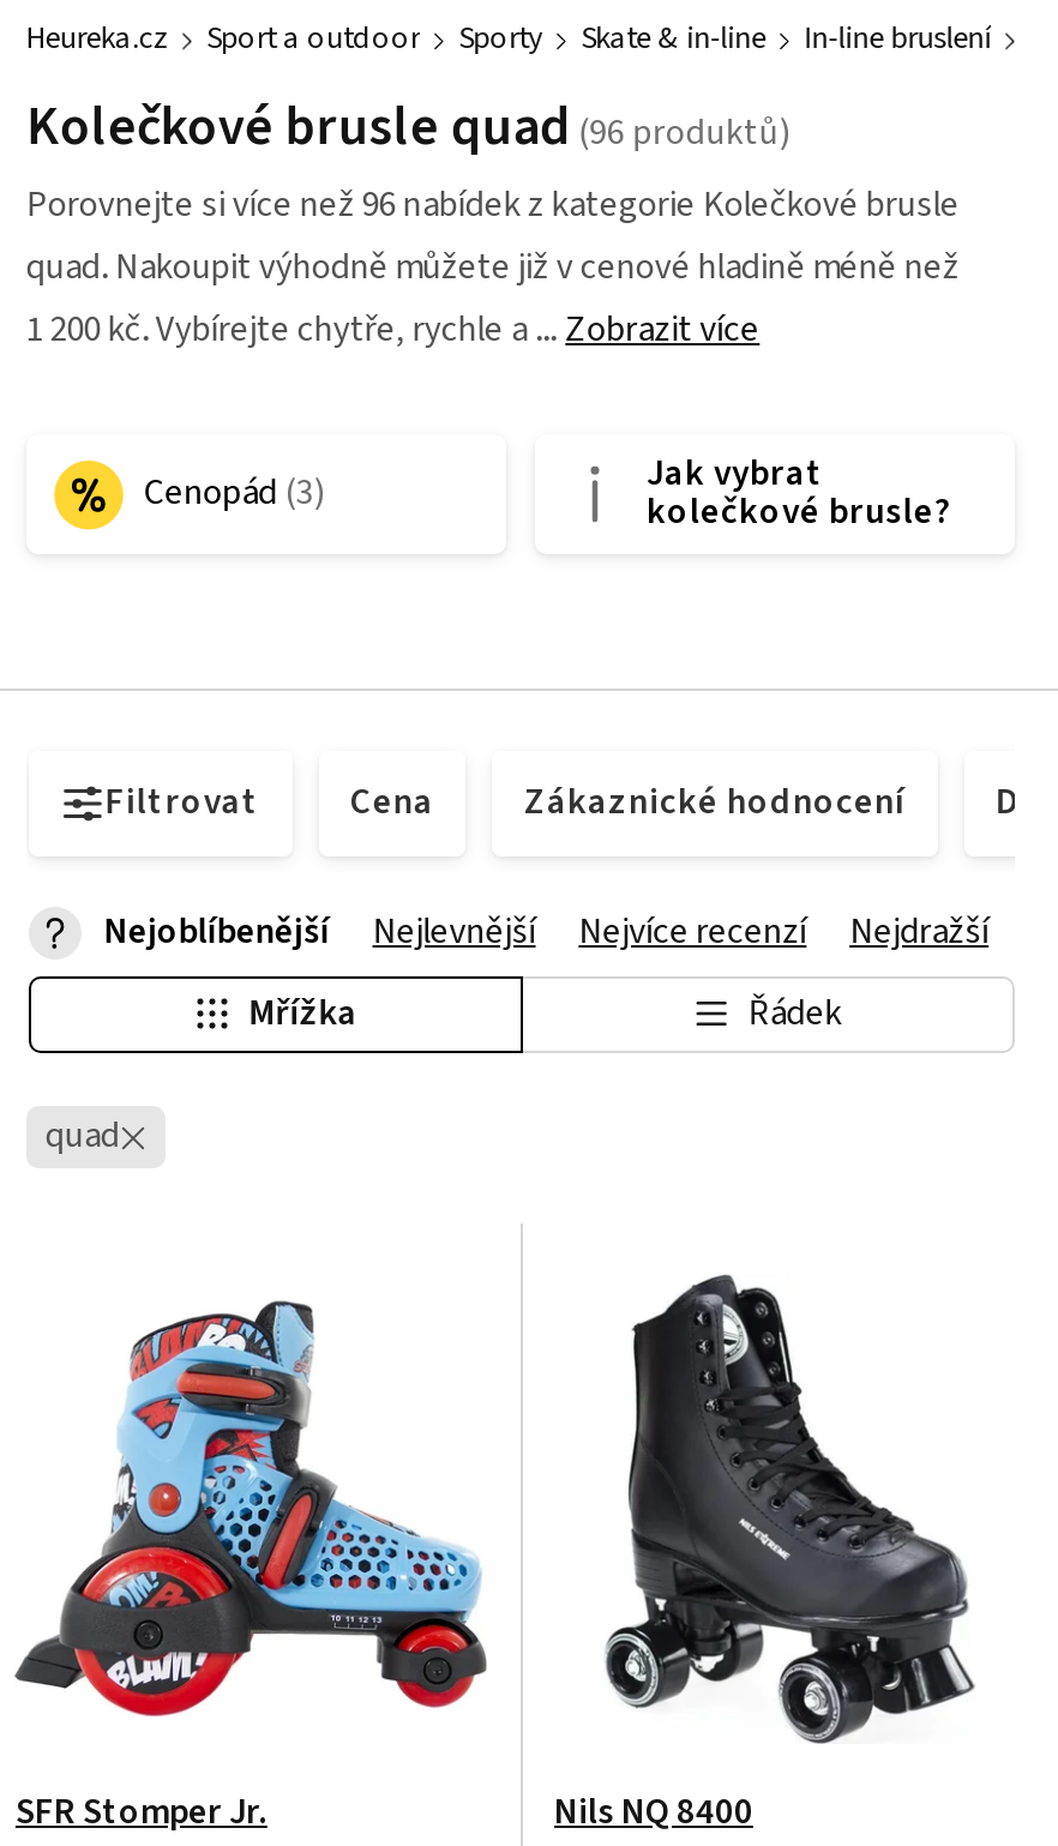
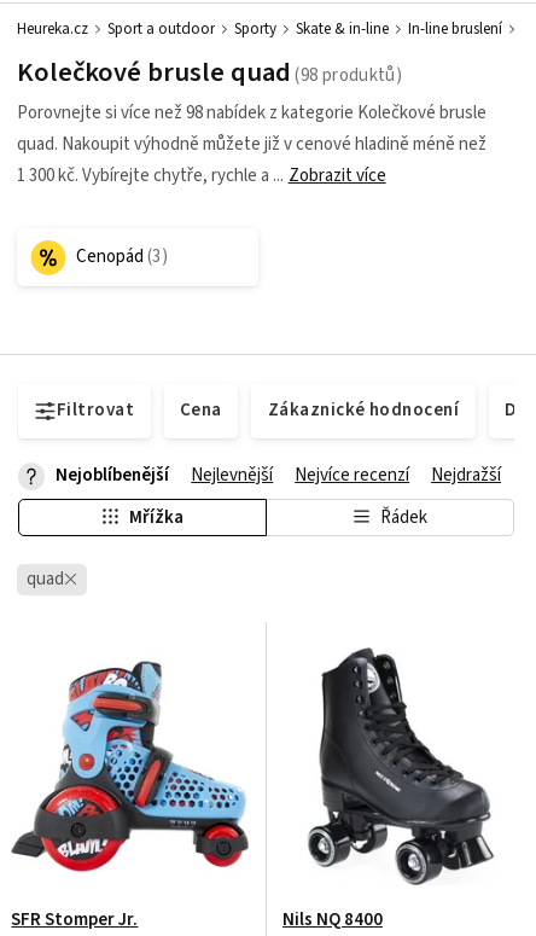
[26,180,959,230] Porovnejte si více než 96 nabídek z kategorie Kolečkové brusle -> [17,100,486,125] Porovnejte si více než 98 nabídek z kategorie Kolečkové brusle
[26,305,535,355] 1 200 kč. Vybírejte chytře, rychle a -> [17,162,273,188] 1 300 kč. Vybírejte chytře, rychle a
[647,449,952,537] Jak vybrat | kolečkové brusle? -> none

